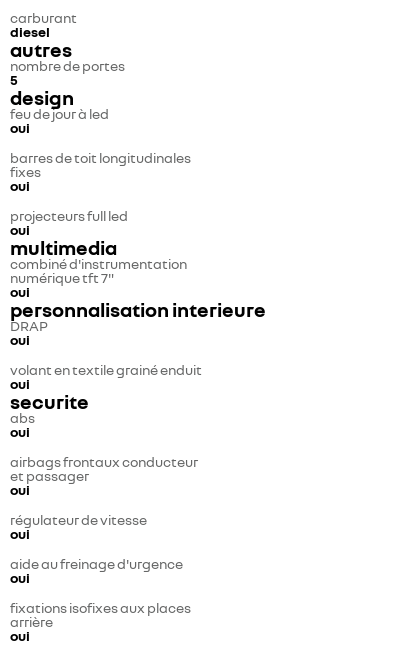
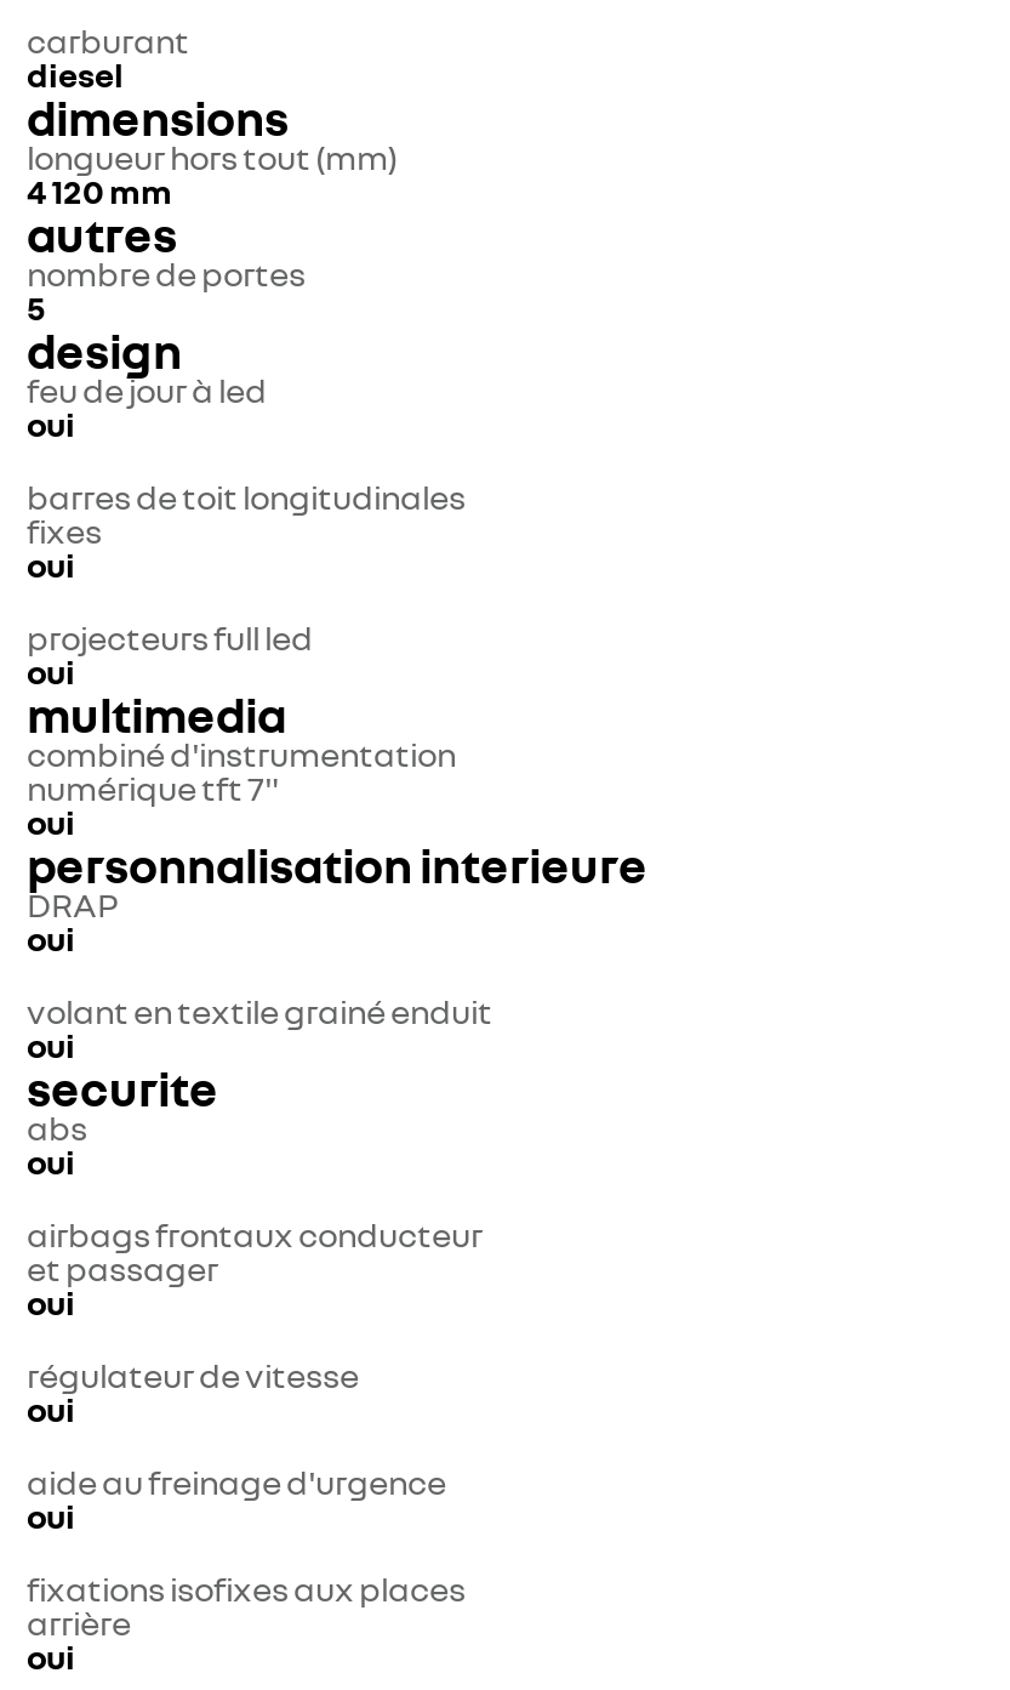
none -> [27,88,398,212] dimensions | longueur hors tout (mm) | 4 120 mm

